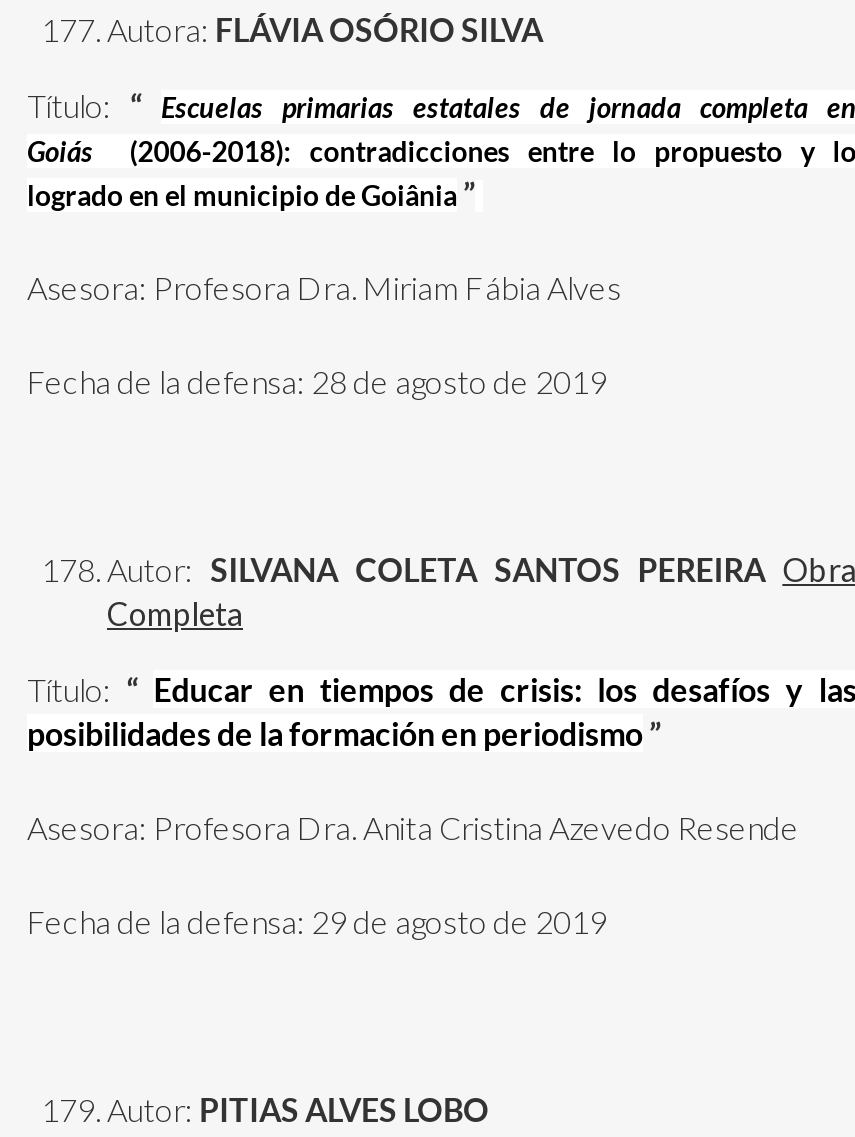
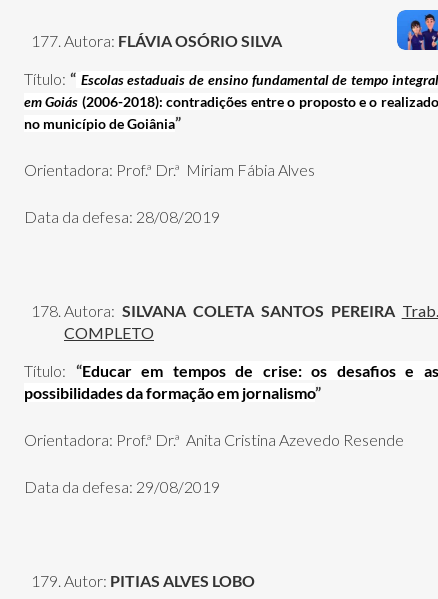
none -> [396,9,435,51] [image]
[27,86,855,212] Título: “Escuelas primarias estatales de jornada completa en | Goiás (2006-2018): contradicciones entre lo propuesto y lo | logrado en el municipio de Goiânia” -> [24,69,438,132] Título: “ Escolas estaduais de ensino fundamental de tempo integral | em Goiás (2006-2018): contradições entre o proposto e o realizado | no município de Goiânia”
[27,268,621,306] Asesora: Profesora Dra. Miriam Fábia Alves -> [24,160,315,179] Orientadora: Prof.ª Dr.ª Miriam Fábia Alves
[27,362,607,400] Fecha de la defensa: 28 de agosto de 2019 -> [24,207,220,226] Data da defesa: 28/08/2019
[107,550,855,632] Autor: SILVANA COLETA SANTOS PEREIRA Obra | Completa -> [64,301,438,342] Autora: SILVANA COLETA SANTOS PEREIRA Trab. | COMPLETO
[27,670,855,752] Título: “Educar en tiempos de crisis: los desafíos y las | posibilidades de la formación en periodismo” -> [24,361,438,402] Título: “Educar em tempos de crise: os desafios e as | possibilidades da formação em jornalismo”
[27,808,799,846] Asesora: Profesora Dra. Anita Cristina Azevedo Resende -> [24,430,404,449] Orientadora: Prof.ª Dr.ª Anita Cristina Azevedo Resende
[27,902,607,940] Fecha de la defensa: 29 de agosto de 2019 -> [24,477,220,496] Data da defesa: 29/08/2019

